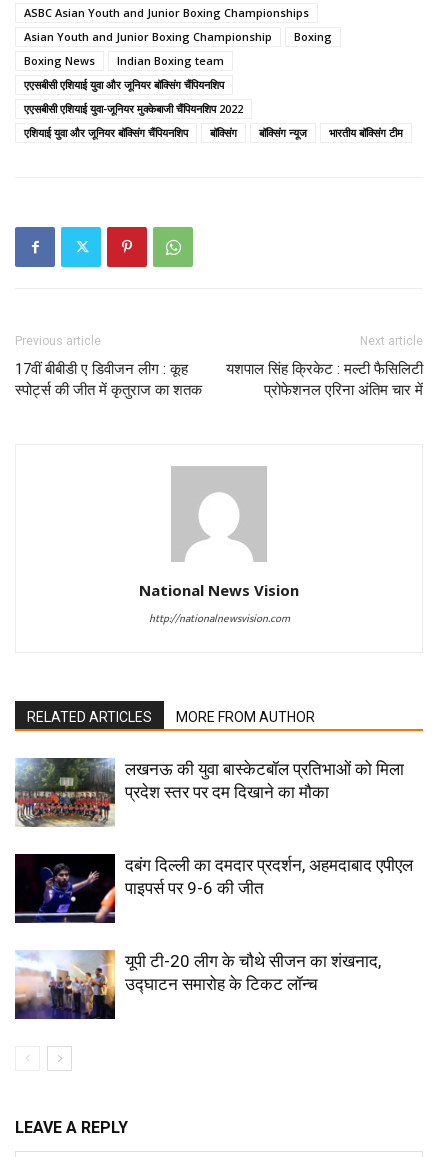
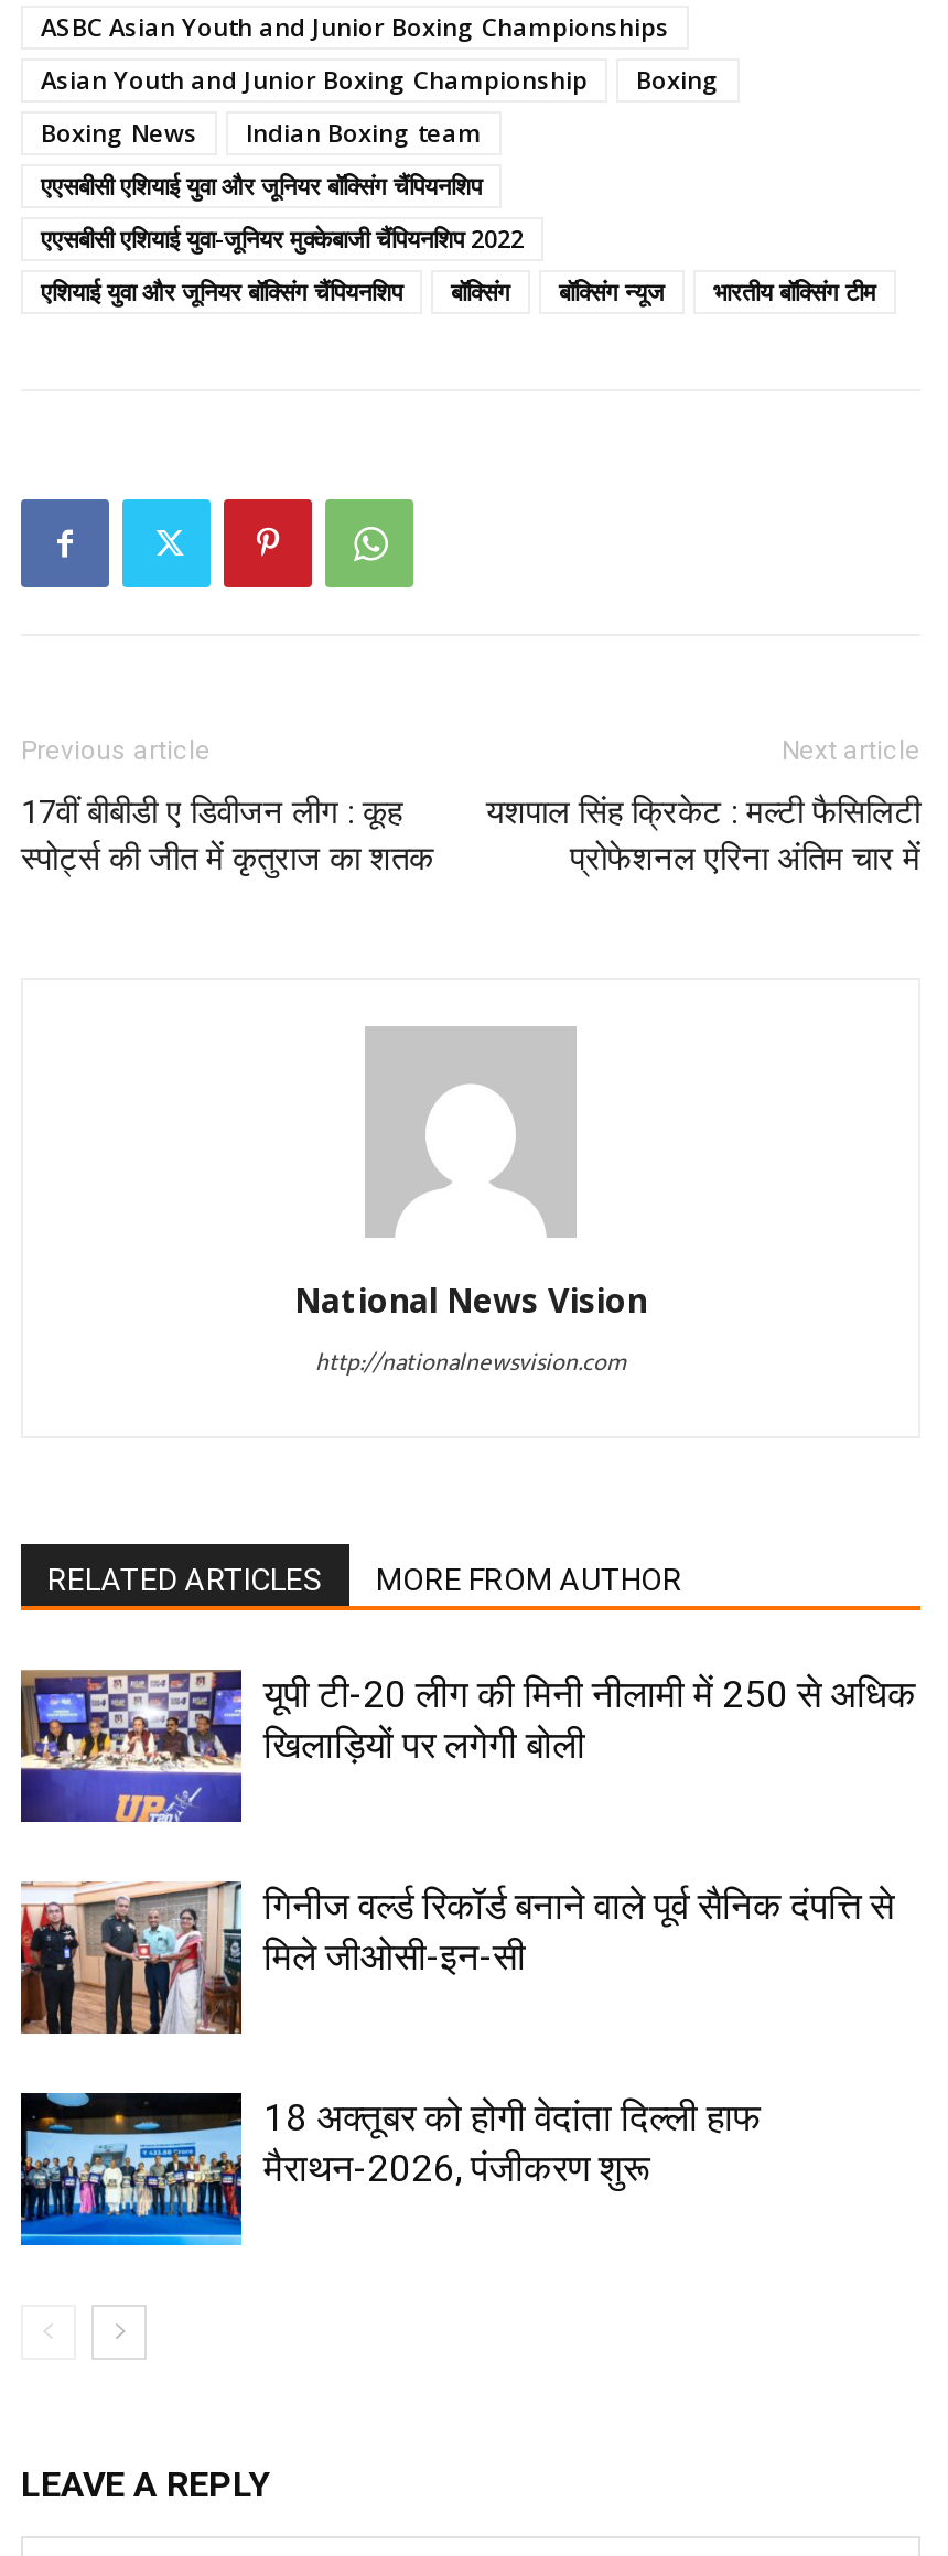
[14,757,404,828] [image] | लखनऊ की युवा बास्केटबॉल प्रतिभाओं को मिला | प्रदेश स्तर पर दम दिखाने का मौका -> [19,1668,916,1824] [image] | यूपी टी-20 लीग की मिनी नीलामी में 250 से अधिक | खिलाड़ियों पर लगेगी बोली
[14,853,413,924] [image] | दबंग दिल्ली का दमदार प्रदर्शन, अहमदाबाद एपीएल | पाइपर्स पर 9-6 की जीत -> [19,1879,894,2036] [image] | गिनीज वर्ल्ड रिकॉर्ड बनाने वाले पूर्व सैनिक दंपत्ति से | मिले जीओसी-इन-सी
[14,949,381,1020] [image] | यूपी टी-20 लीग के चौथे सीजन का शंखनाद, | उद्घाटन समारोह के टिकट लॉन्च -> [19,2091,760,2247] [image] | 18 अक्तूबर को होगी वेदांता दिल्ली हाफ | मैराथन-2026, पंजीकरण शुरू

